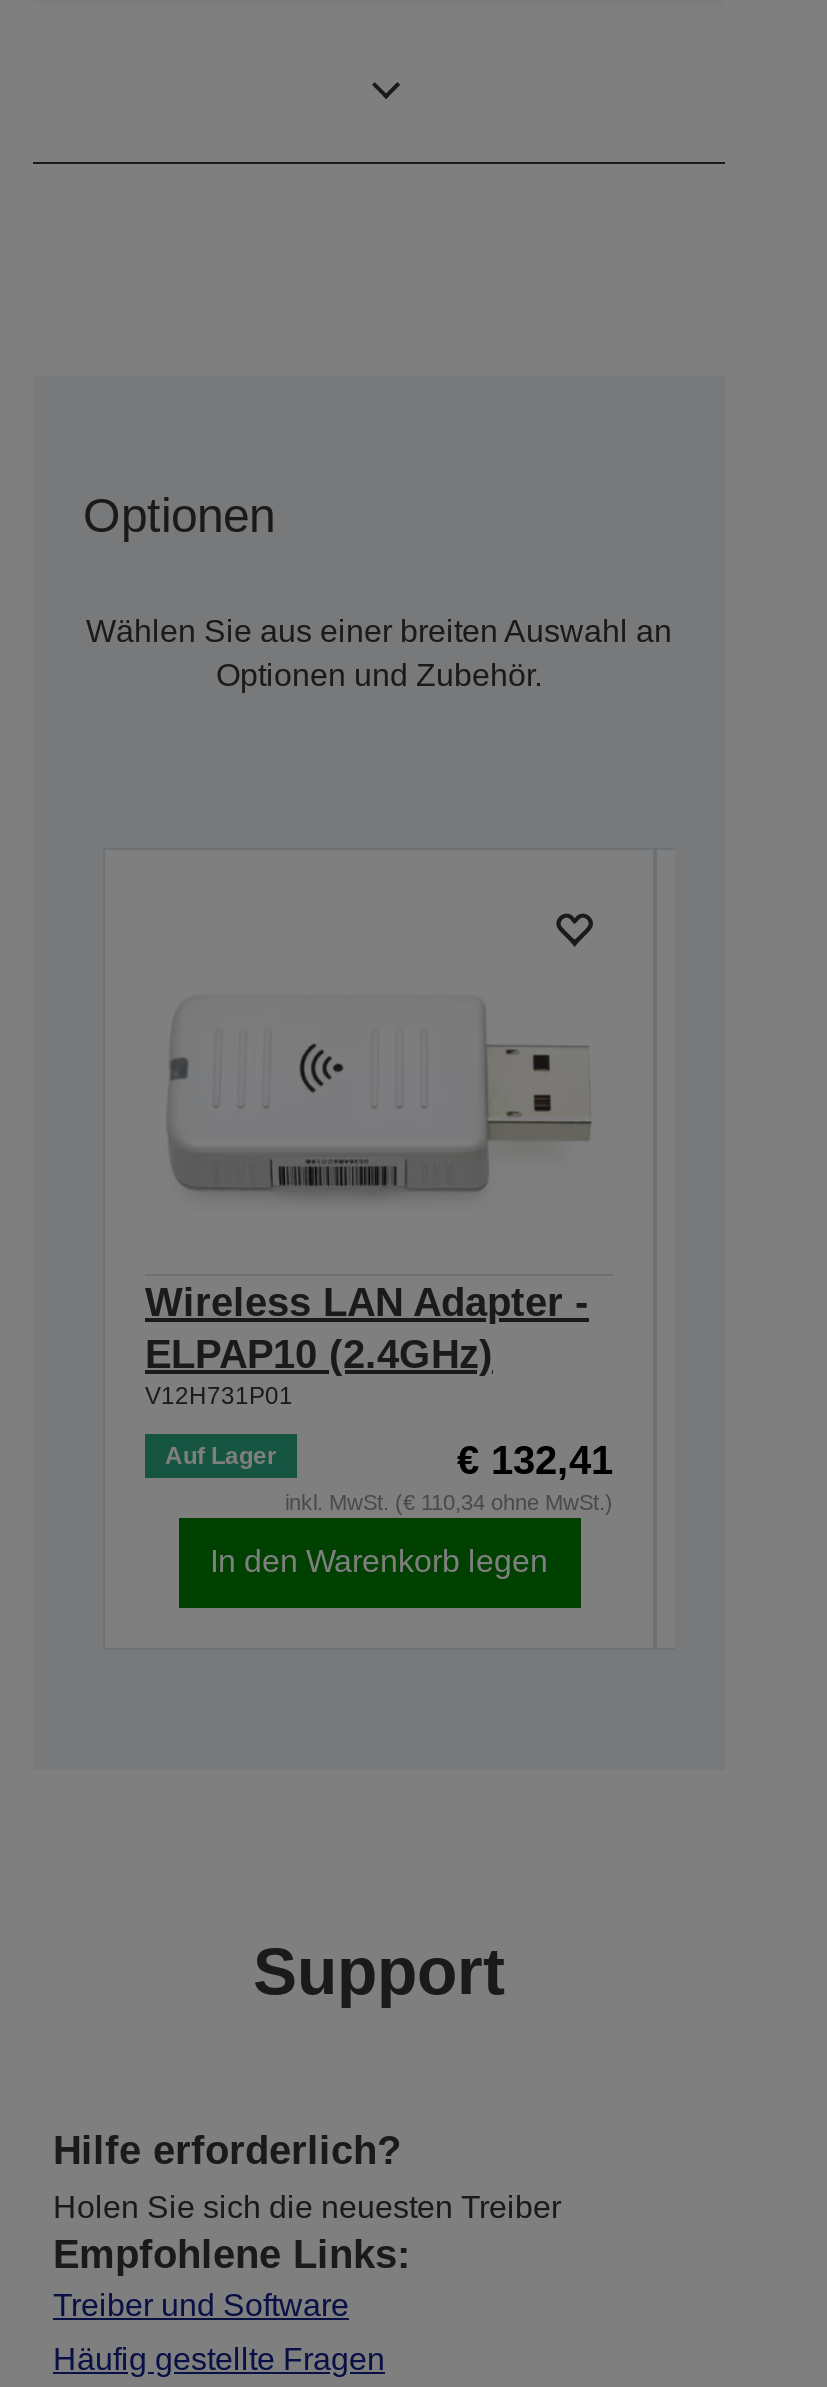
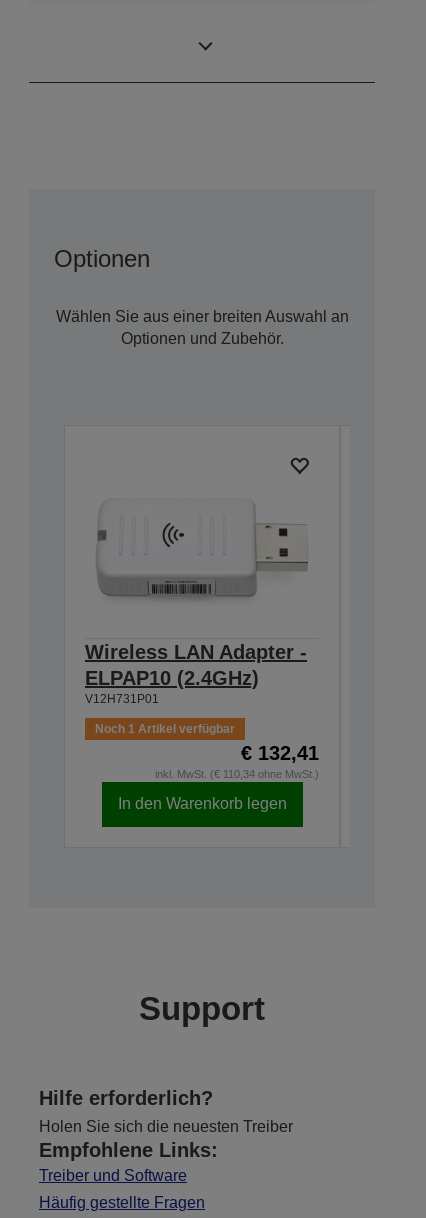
[165,1442,277,1470] Auf Lager -> [95,722,235,736] Noch 1 Artikel verfügbar

